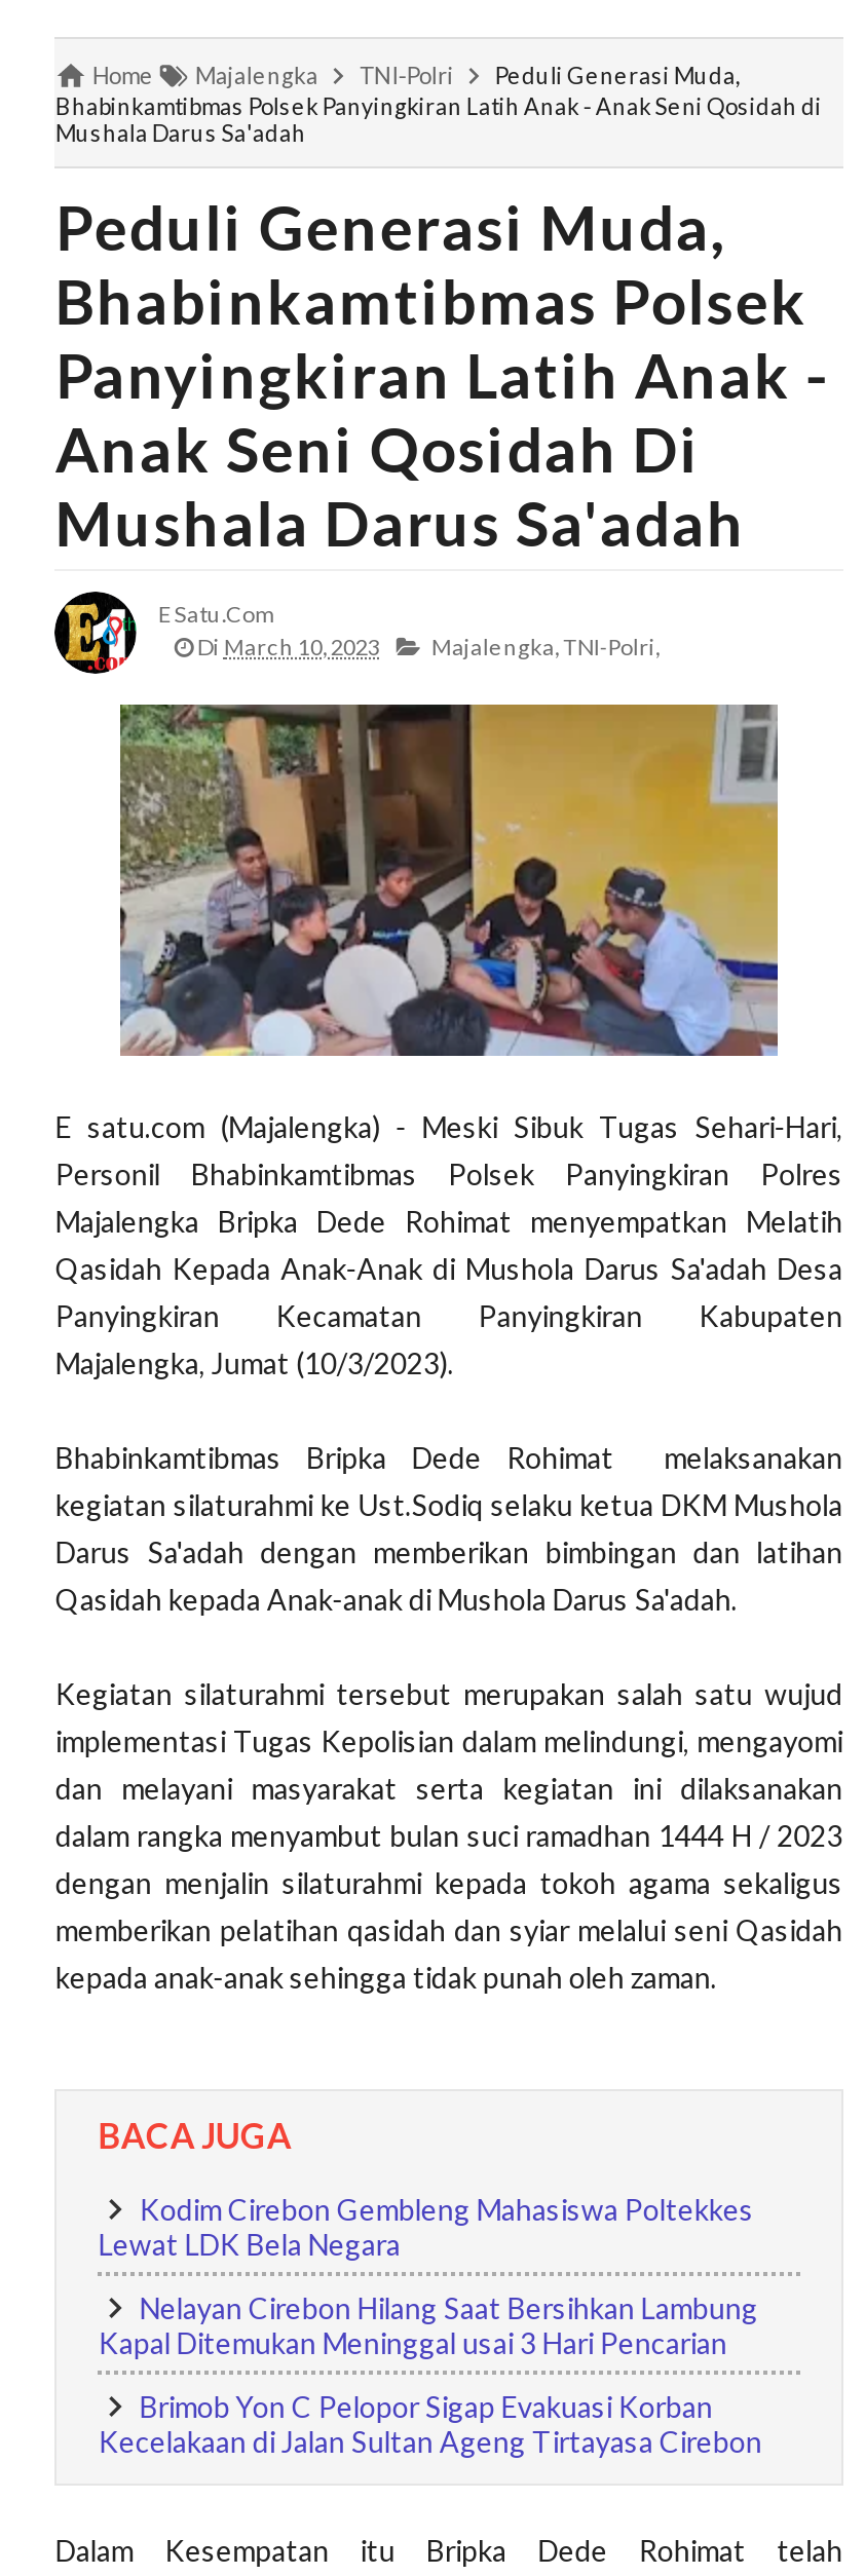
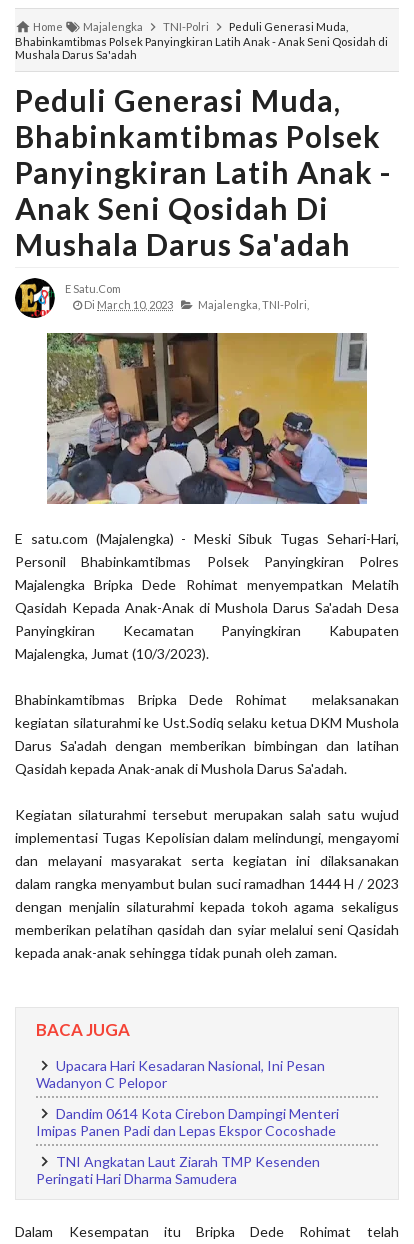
[98,2192,754,2262] Kodim Cirebon Gembleng Mahasiswa Poltekkes | Lewat LDK Bela Negara -> [36,1057,325,1091] Upacara Hari Kesadaran Nasional, Ini Pesan | Wadanyon C Pelopor
[98,2290,758,2360] Nelayan Cirebon Hilang Saat Bersihkan Lambung | Kapal Ditemukan Meninggal usai 3 Hari Pencarian -> [36,1105,339,1139] Dandim 0614 Kota Cirebon Dampingi Menteri | Imipas Panen Padi dan Lepas Ekspor Cocoshade
[98,2389,762,2459] Brimob Yon C Pelopor Sigap Evakuasi Korban | Kecelakaan di Jalan Sultan Ageng Tirtayasa Cirebon -> [36,1153,320,1187] TNI Angkatan Laut Ziarah TMP Kesenden | Peringati Hari Dharma Samudera

